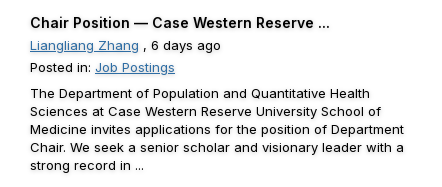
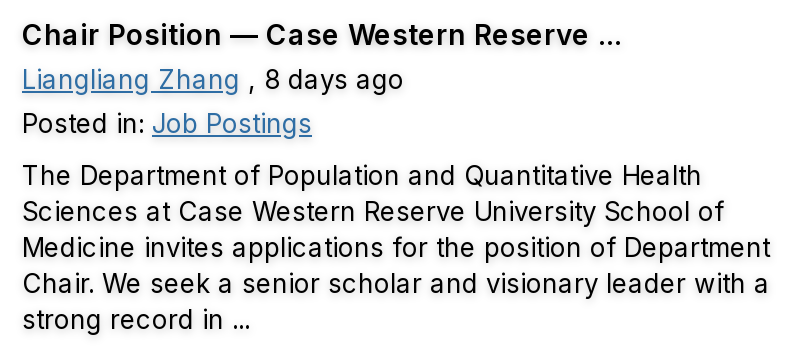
[30,37,221,53] Liangliang Zhang, 6 days ago -> [22,64,404,96] Liangliang Zhang, 8 days ago

